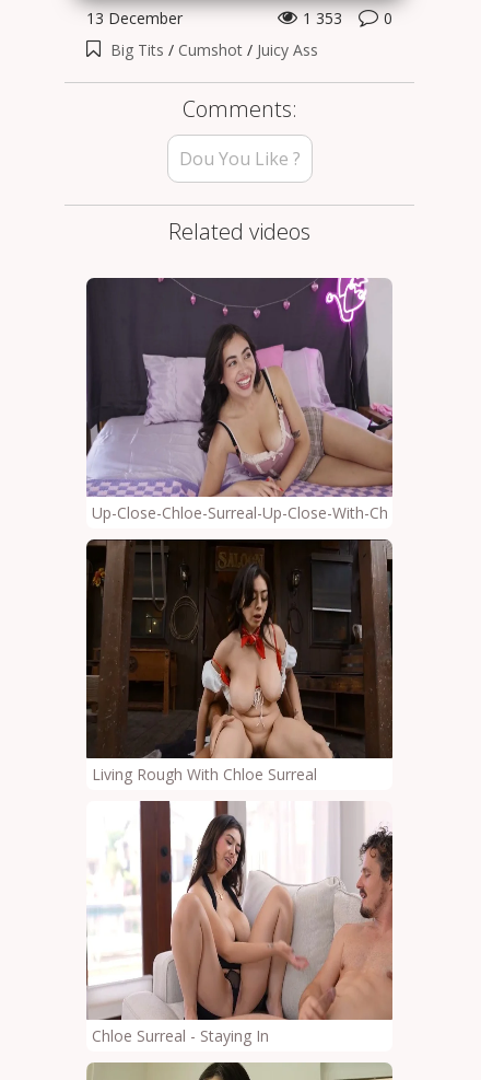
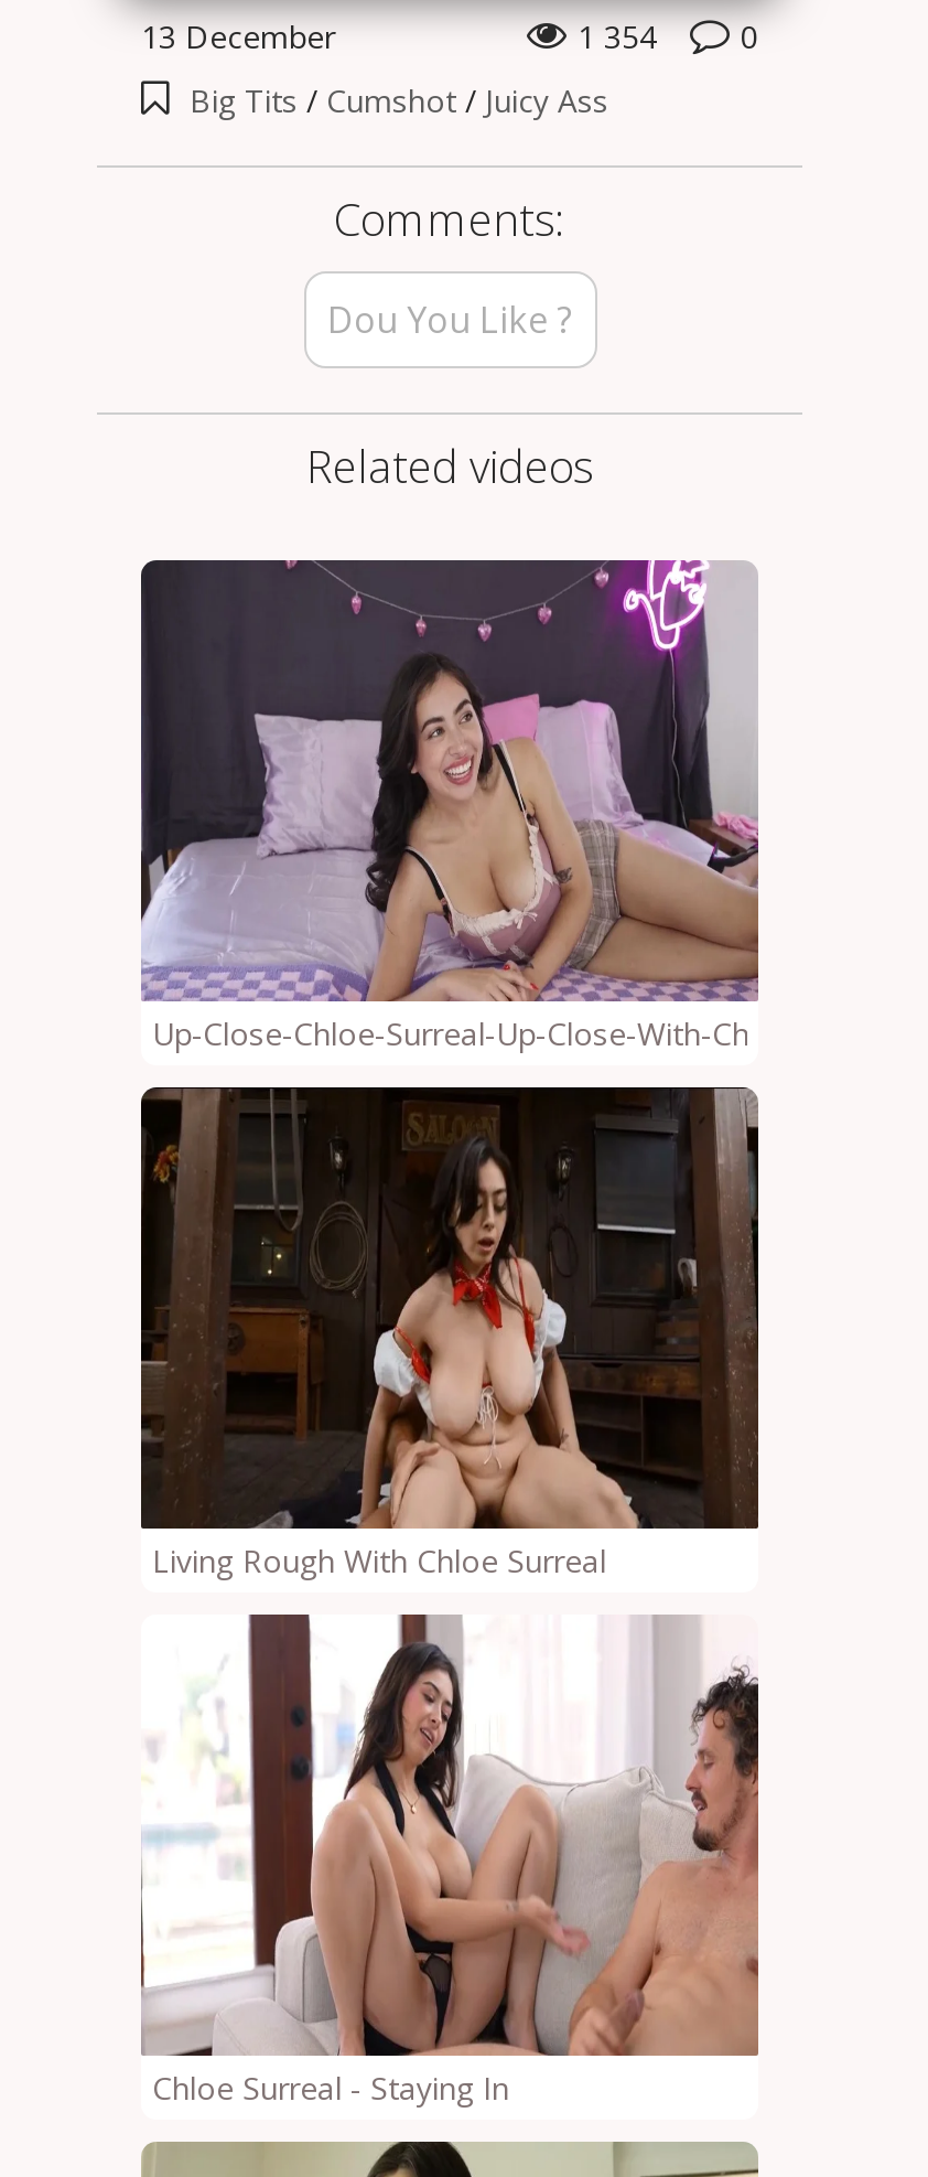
[303,7,392,28] 1 353 0 -> [578,15,758,57] 1 354 0

